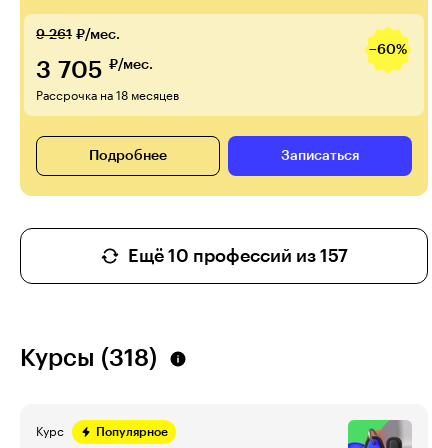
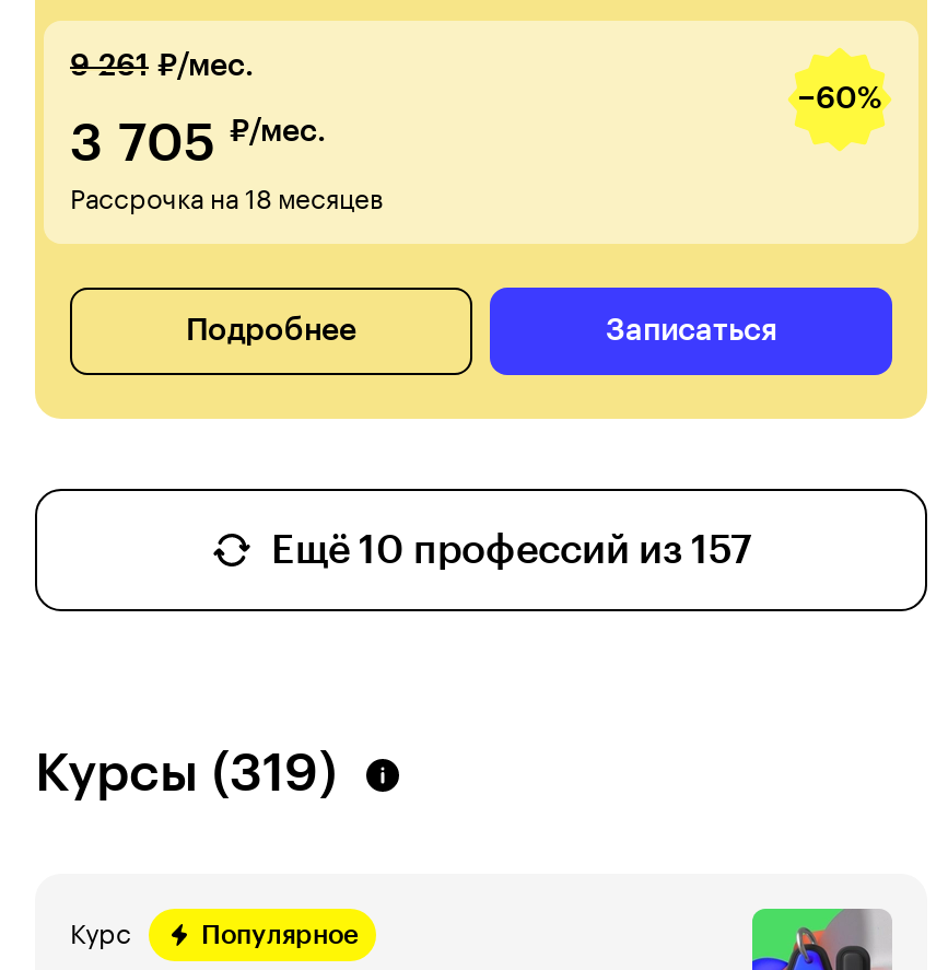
[20,346,157,370] Курсы (318) -> [35,748,337,800] Курсы (319)

